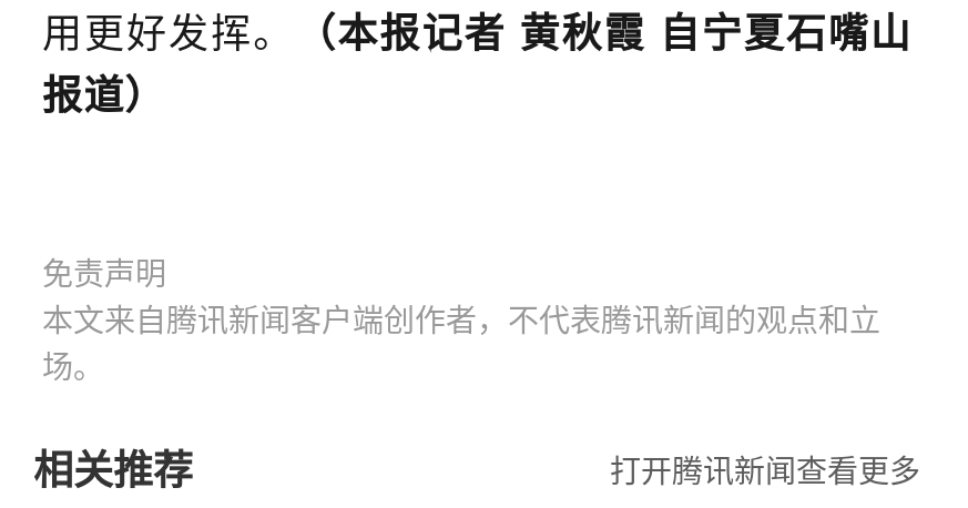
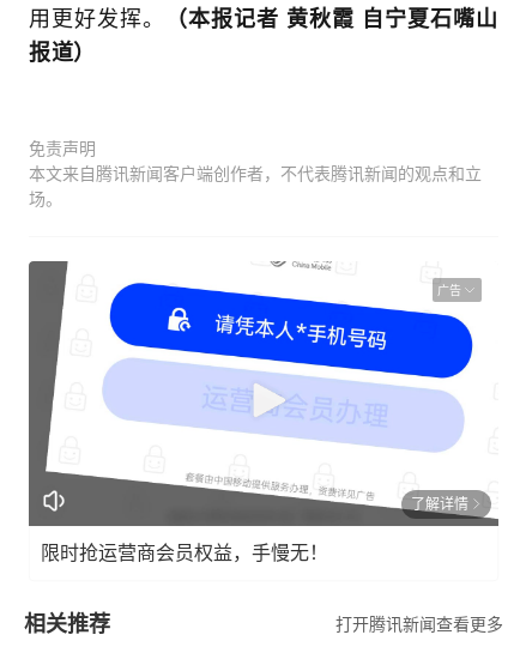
none -> [28,260,500,527] [image] | 广告
none -> [41,495,468,563] 了解详情 | 限时抢运营商会员权益，手慢无！

